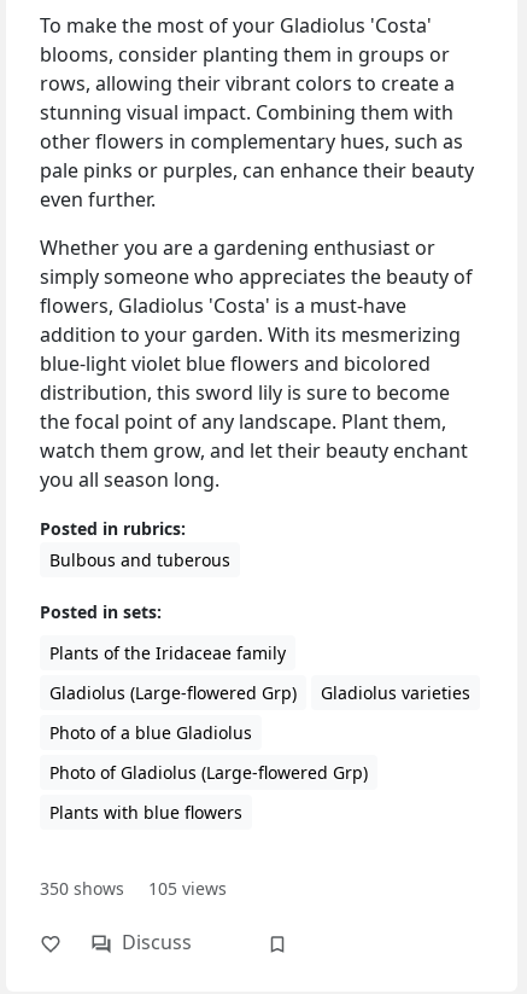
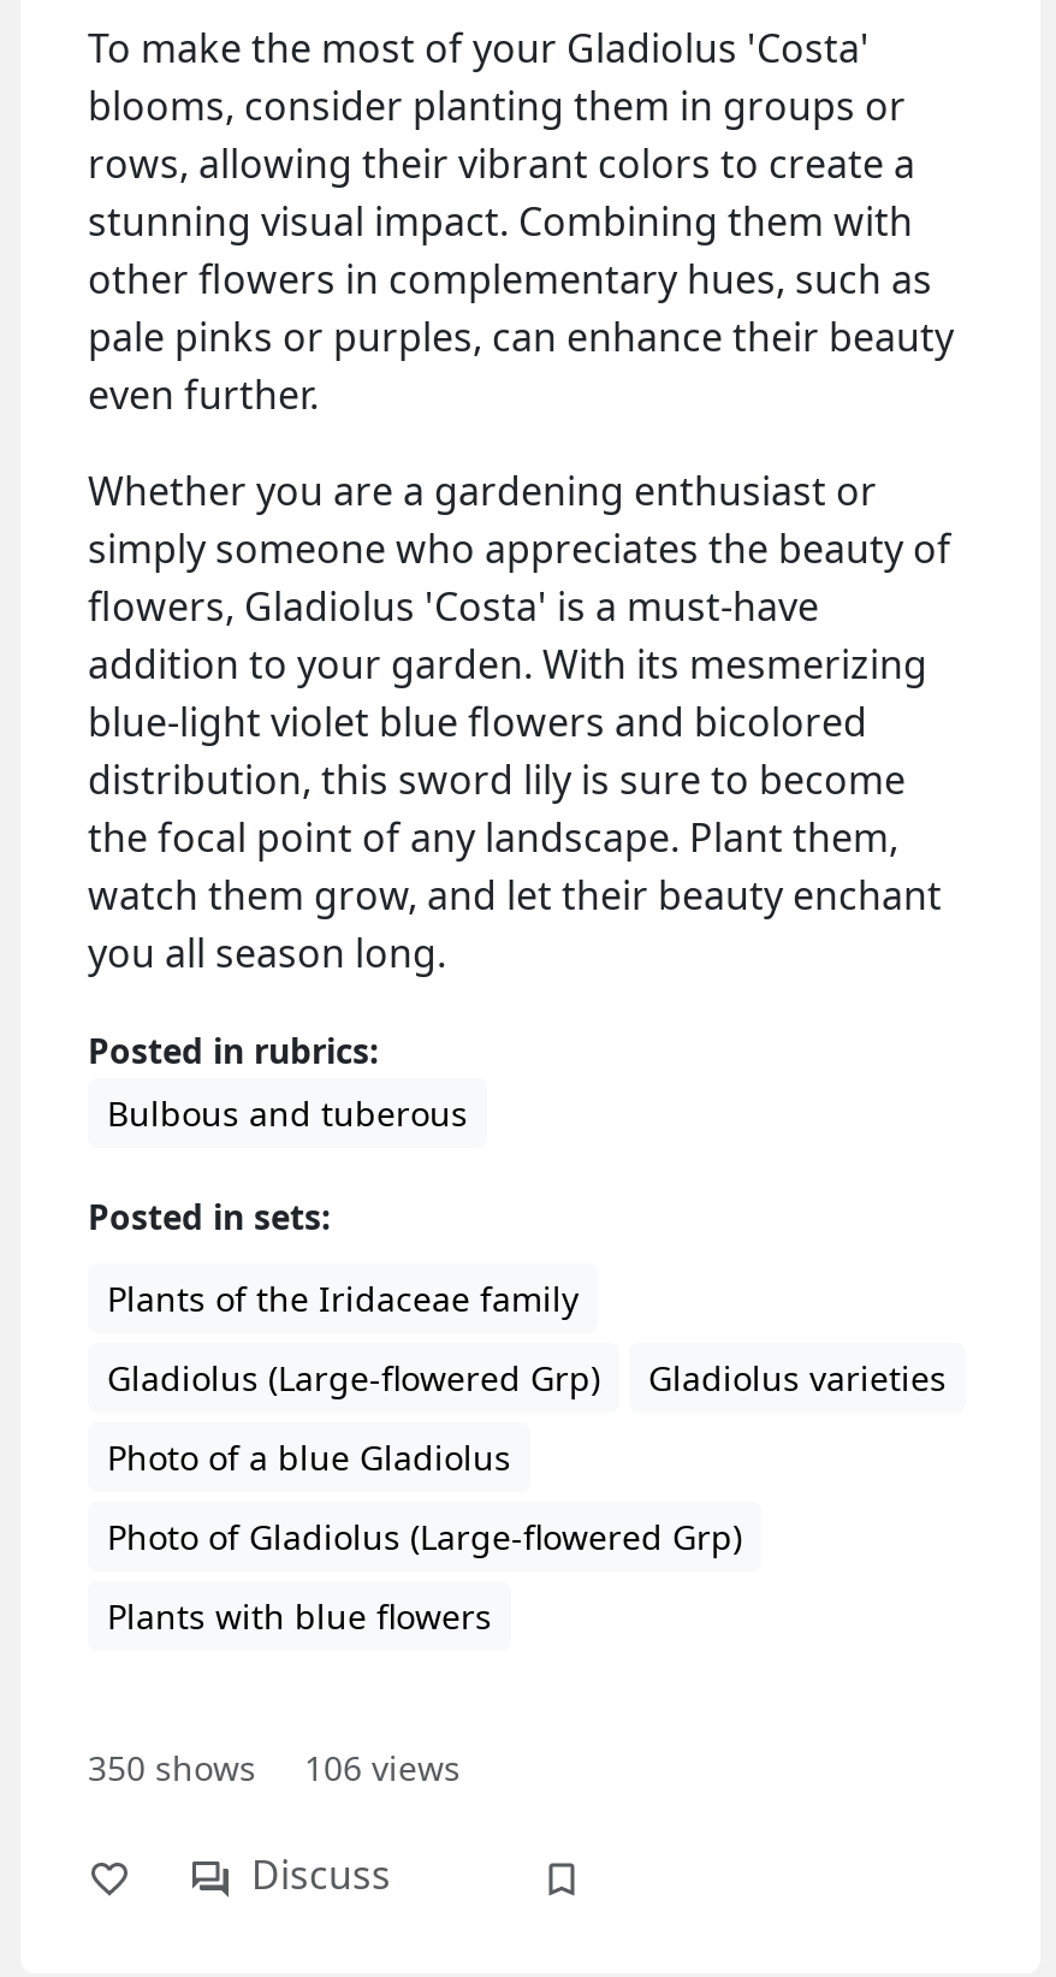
[40,876,227,899] 350 shows 105 views -> [88,1744,461,1790] 350 shows 106 views

